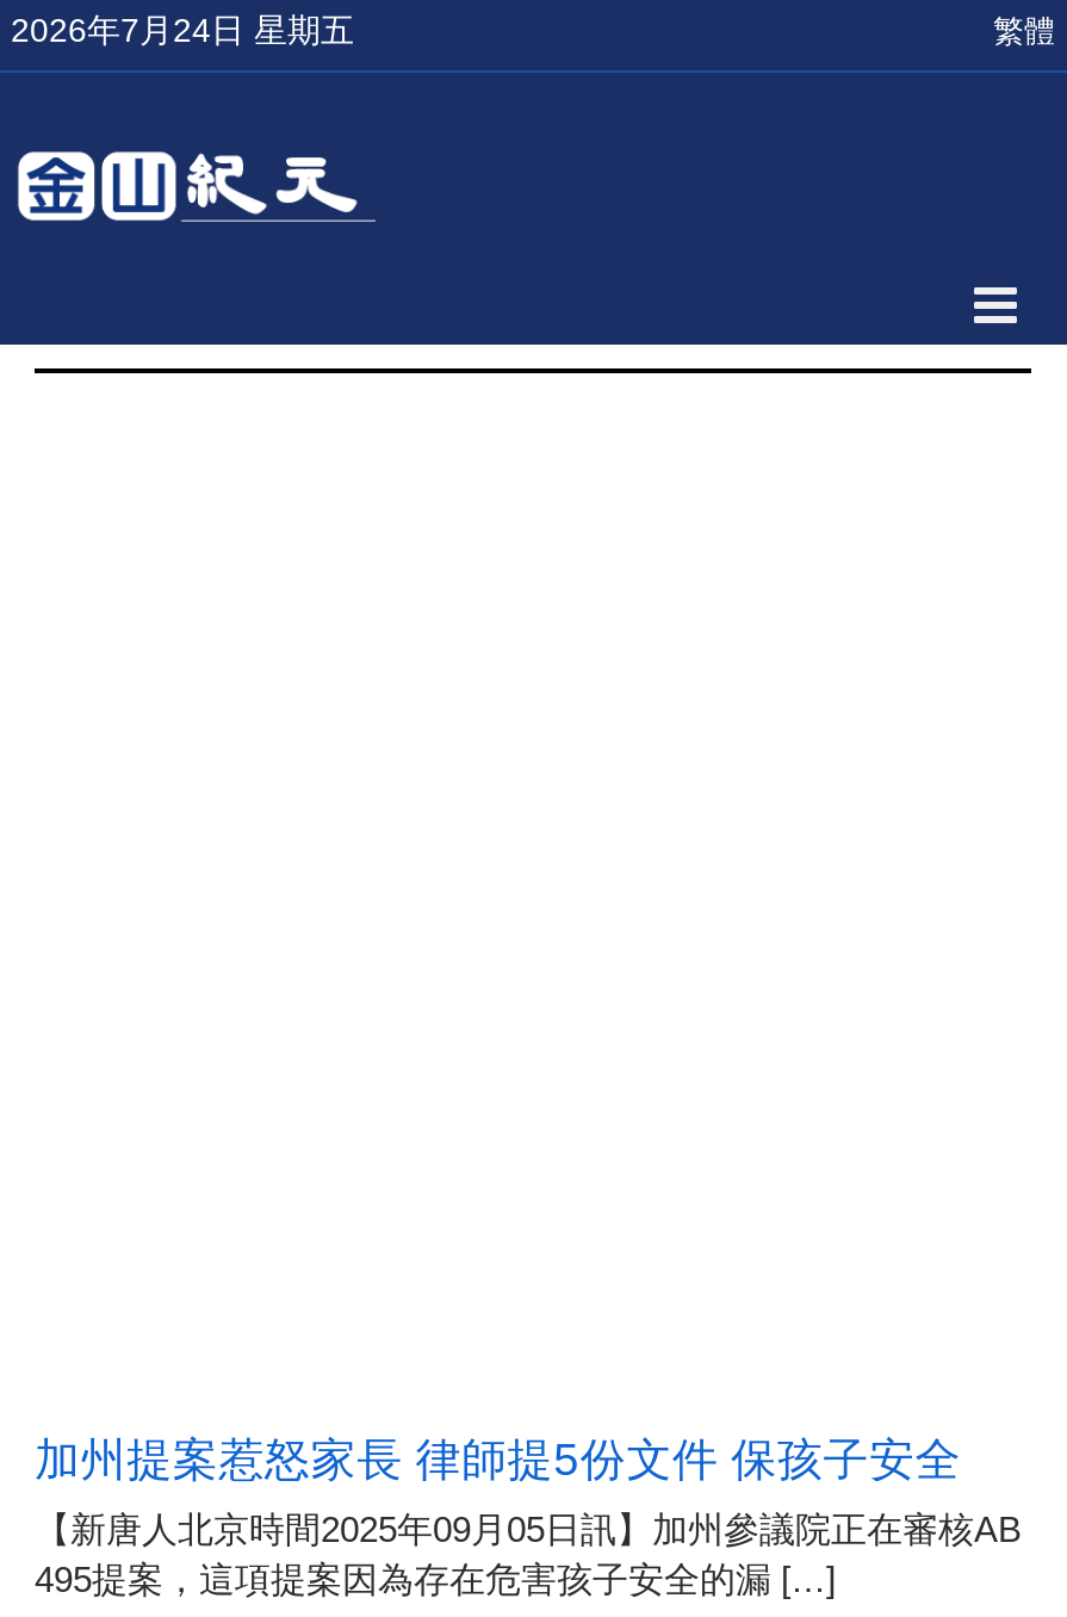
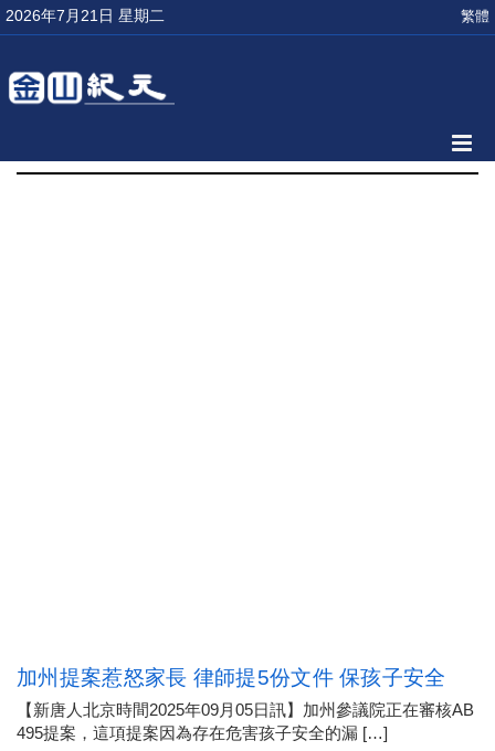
[11,11,354,49] 2026年7月24日 星期五 -> [6,7,165,24] 2026年7月21日 星期二

